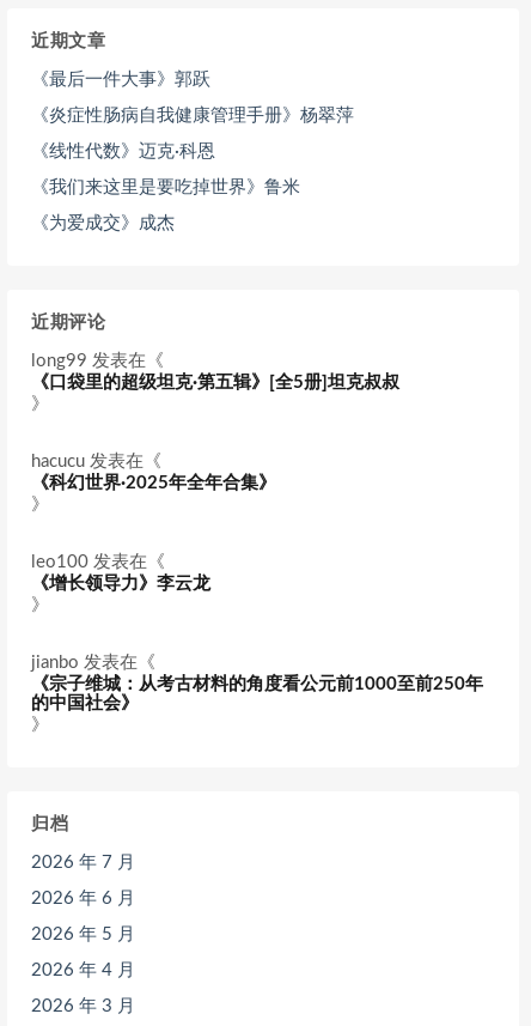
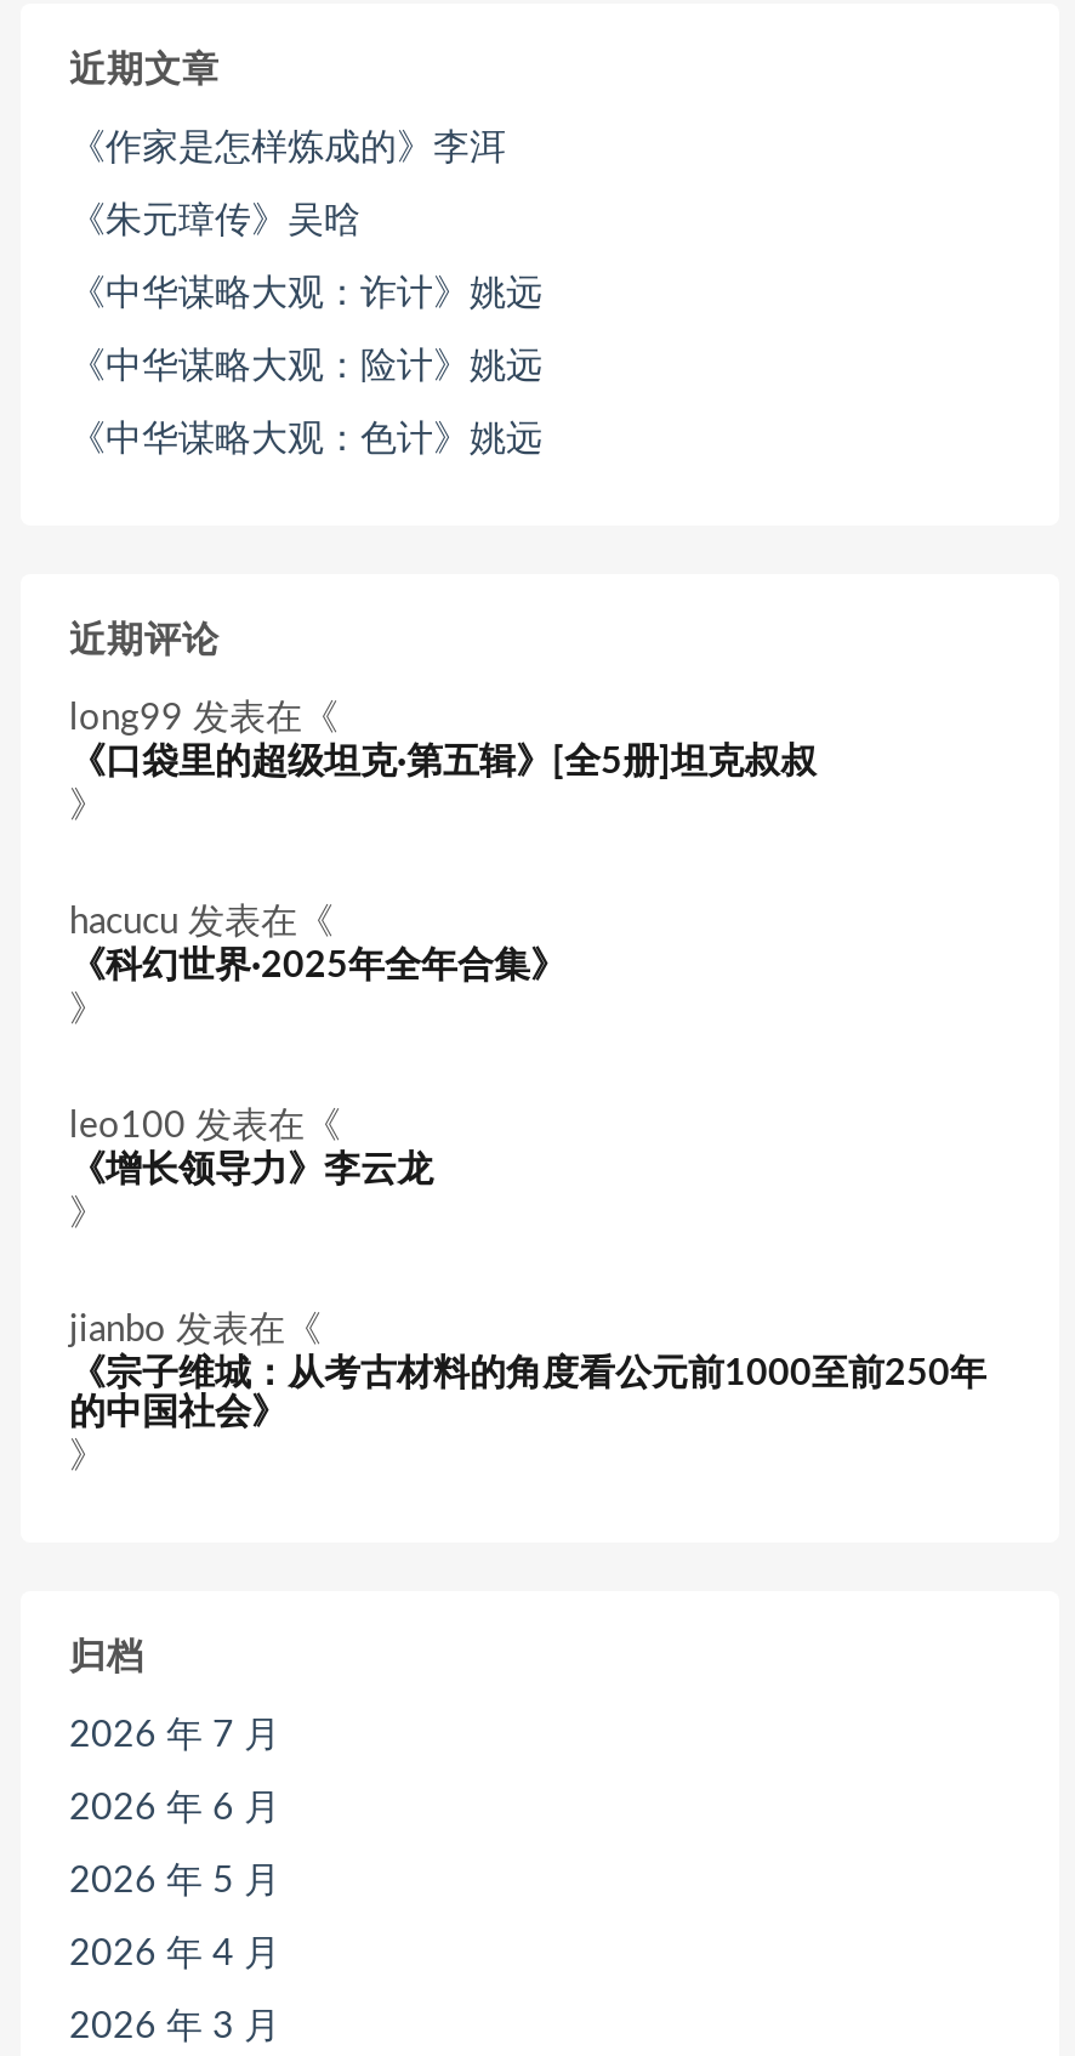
[31,71,210,89] 《最后一件大事》郭跃 -> [69,130,506,166] 《作家是怎样炼成的》李洱
[31,107,354,125] 《炎症性肠病自我健康管理手册》杨翠萍 -> [69,203,360,239] 《朱元璋传》吴晗
[31,142,215,160] 《线性代数》迈克·科恩 -> [69,276,542,312] 《中华谋略大观：诈计》姚远
[31,178,300,196] 《我们来这里是要吃掉世界》鲁米 -> [69,348,542,385] 《中华谋略大观：险计》姚远
[31,214,175,232] 《为爱成交》成杰 -> [69,421,542,458] 《中华谋略大观：色计》姚远

